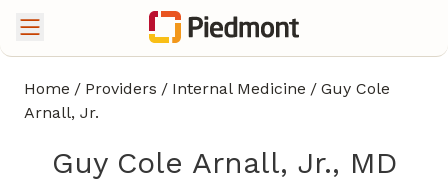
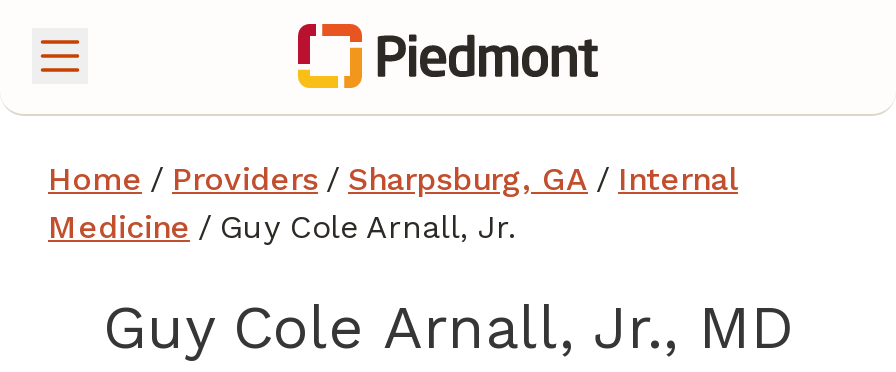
[24,79,390,122] Home / Providers / Internal Medicine / Guy Cole | Arnall, Jr. -> [48,160,738,246] Home / Providers / Sharpsburg, GA / Internal | Medicine / Guy Cole Arnall, Jr.

